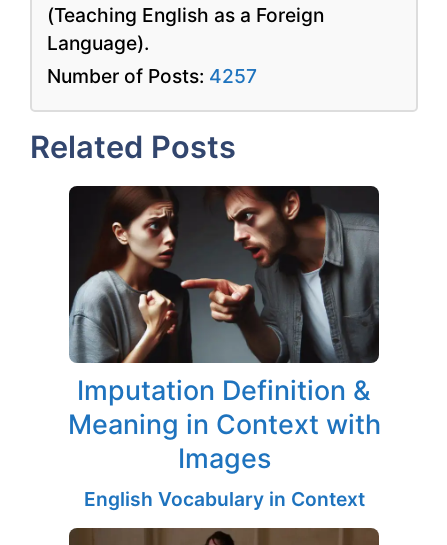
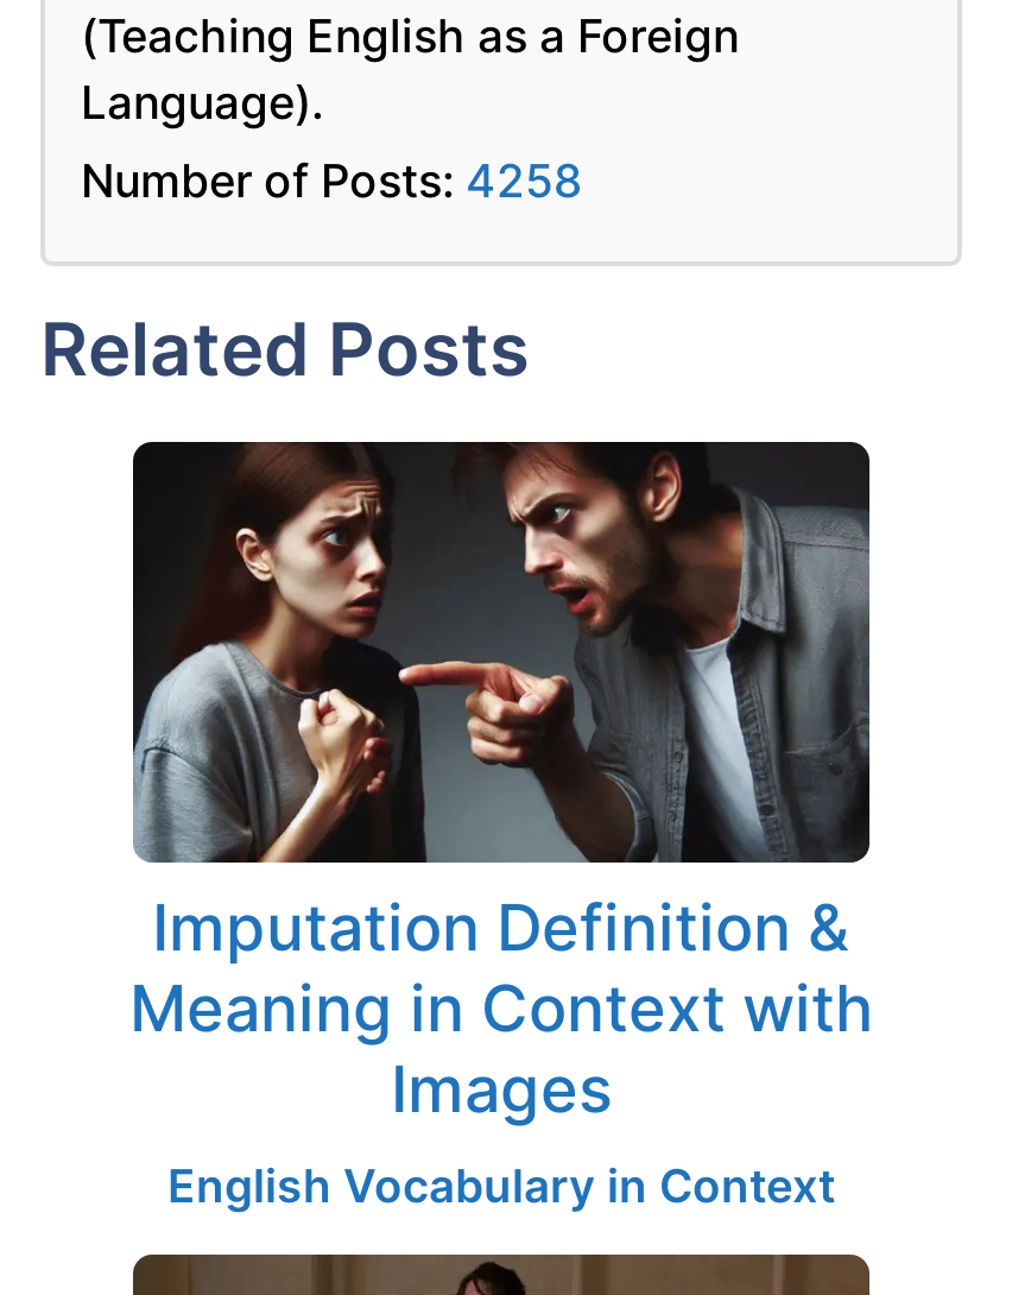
[47,64,257,88] Number of Posts: 4257 -> [81,151,582,208] Number of Posts: 4258

